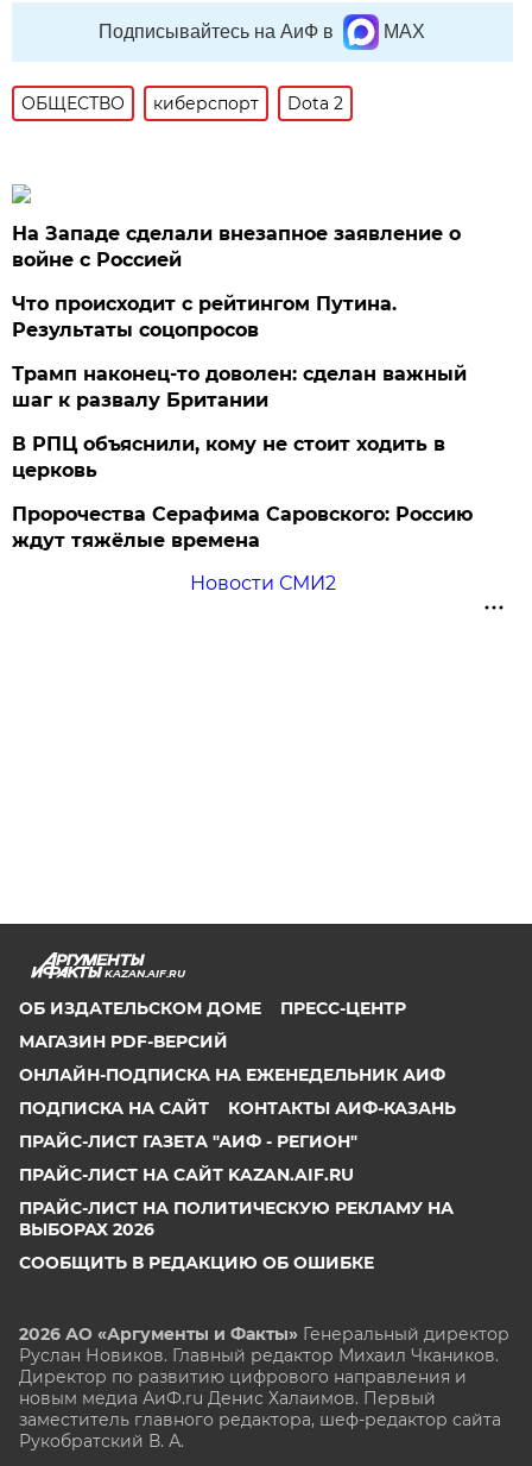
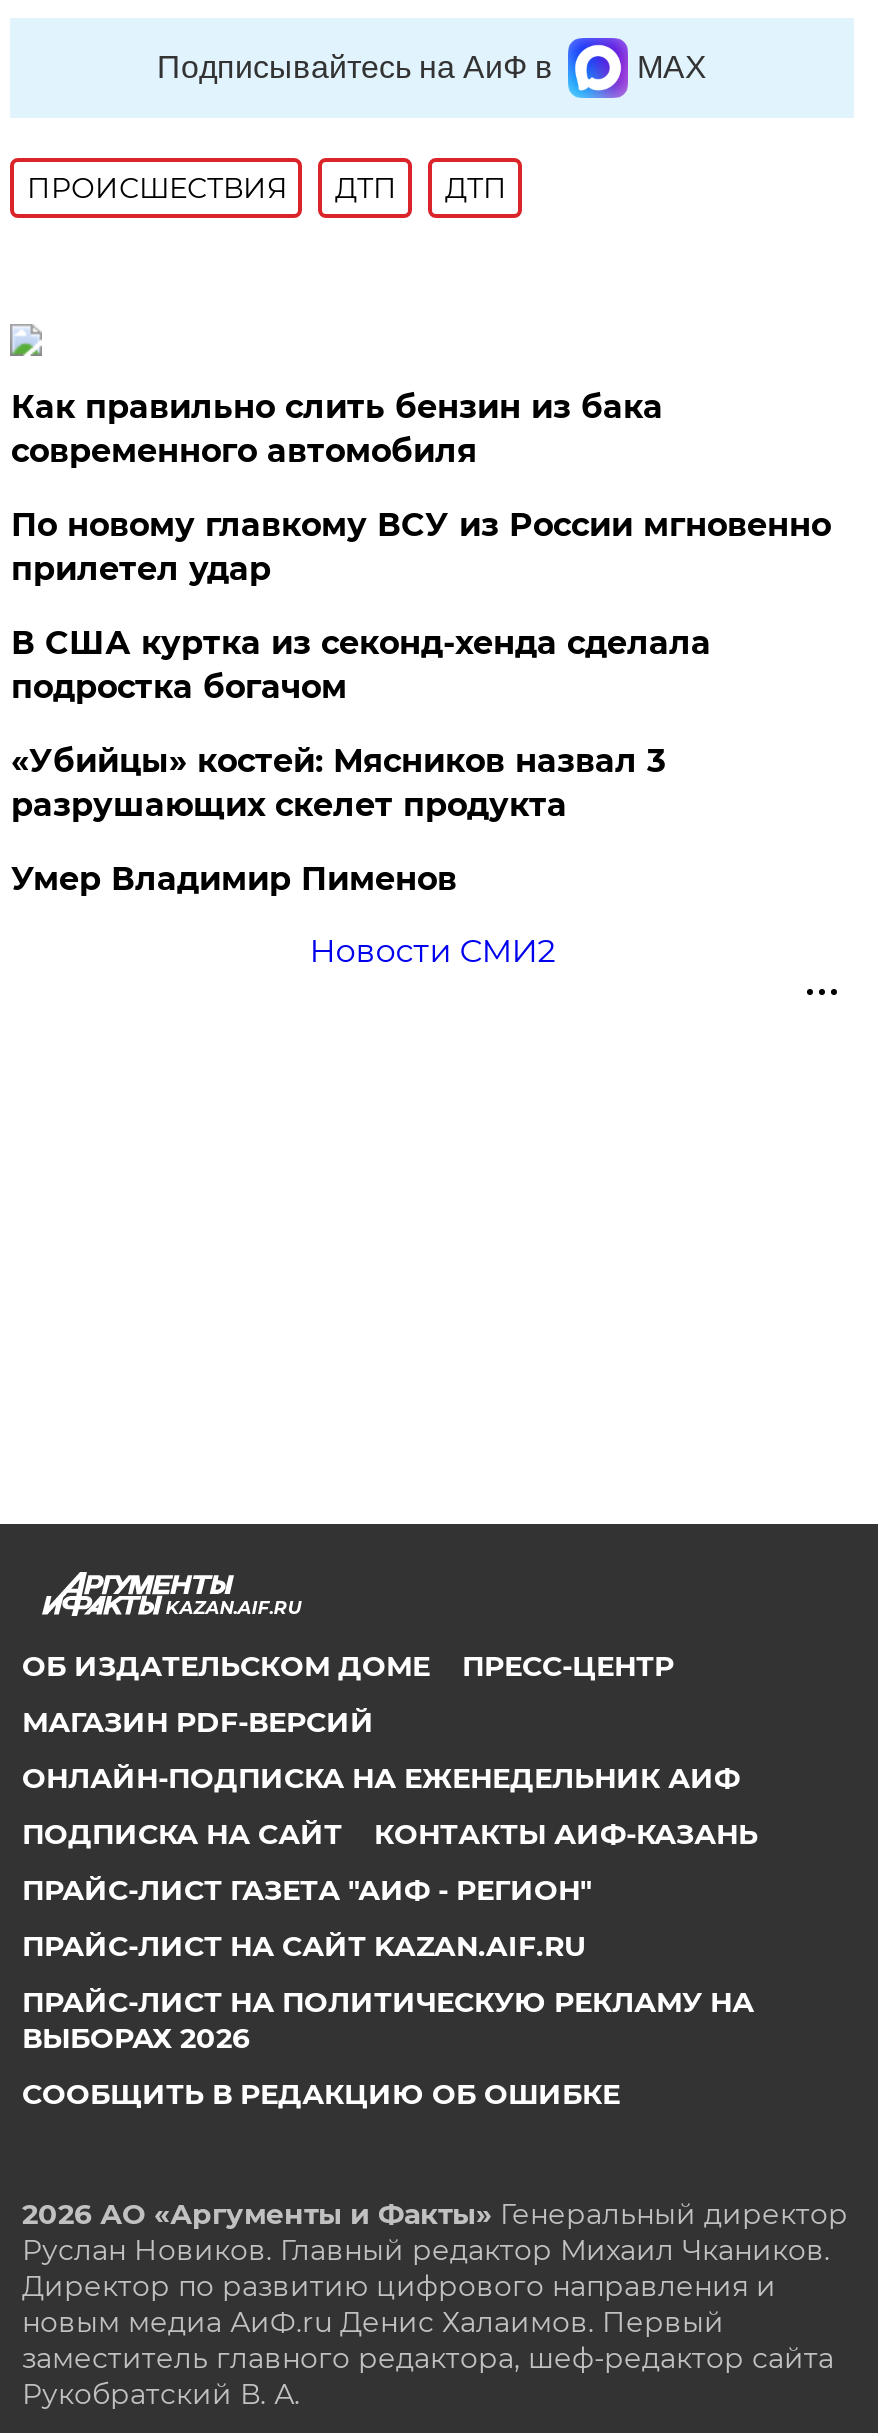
[22,93,344,114] ОБЩЕСТВО | киберспорт | Dota 2 -> [27,170,507,206] ПРОИСШЕСТВИЯ | ДТП | ДТП
[12,222,461,271] На Западе сделали внезапное заявление о | войне с Россией -> [11,388,663,470] Как правильно слить бензин из бака | современного автомобиля
[12,292,397,341] Что происходит с рейтингом Путина. | Результаты соцопросов -> [11,506,831,588] По новому главкому ВСУ из России мгновенно | прилетел удар
[12,363,467,411] Трамп наконец-то доволен: сделан важный | шаг к развалу Британии -> [11,624,711,706] В США куртка из секонд-хенда сделала | подростка богачом
[12,433,446,482] В РПЦ объяснили, кому не стоит ходить в | церковь -> [11,742,665,824] «Убийцы» костей: Мясников назвал 3 | разрушающих скелет продукта
[12,503,473,552] Пророчества Серафима Саровского: Россию | ждут тяжёлые времена -> [11,860,457,898] Умер Владимир Пименов

